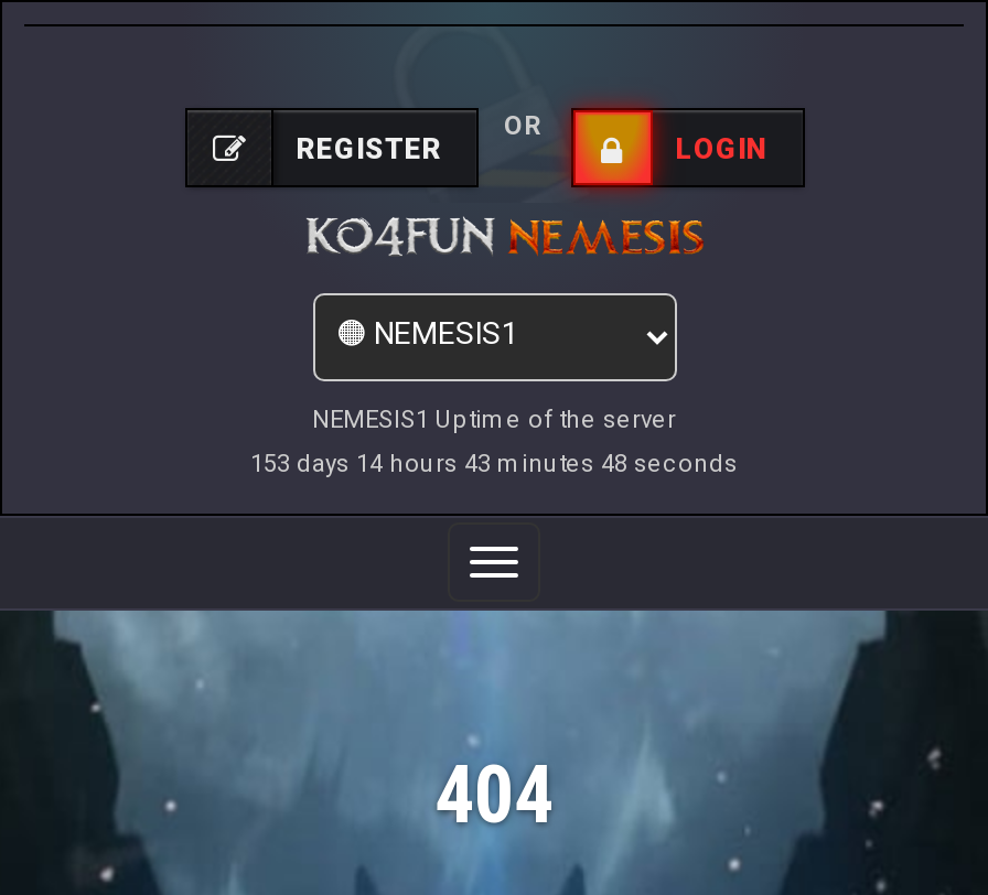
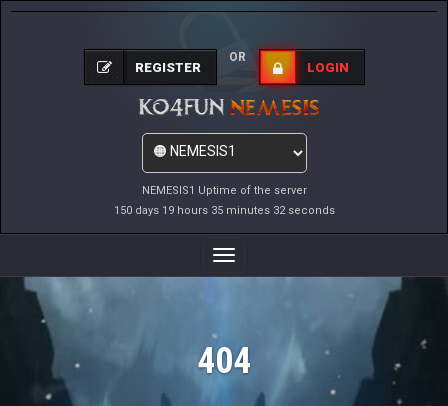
[250,449,738,478] 153 days 14 hours 43 minutes 48 seconds -> [113,204,334,217] 150 days 19 hours 35 minutes 32 seconds

